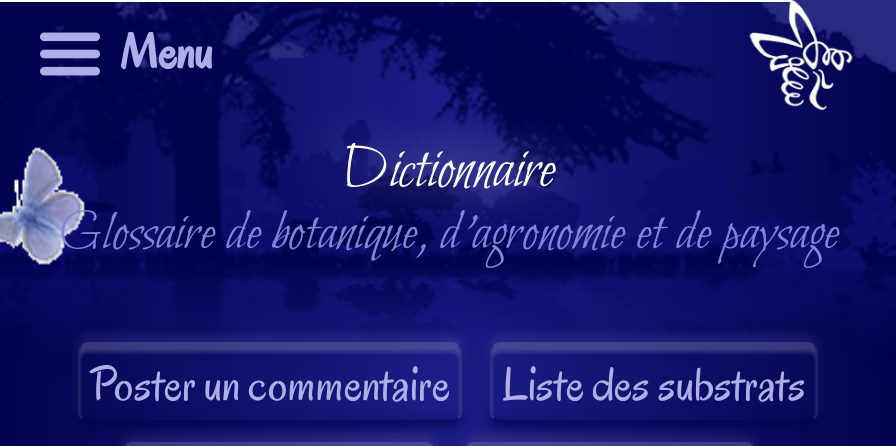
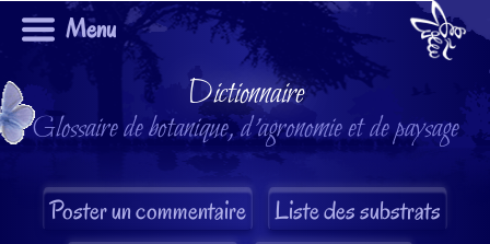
[6,146,80,266] [image] -> [3,80,43,146] [image]

